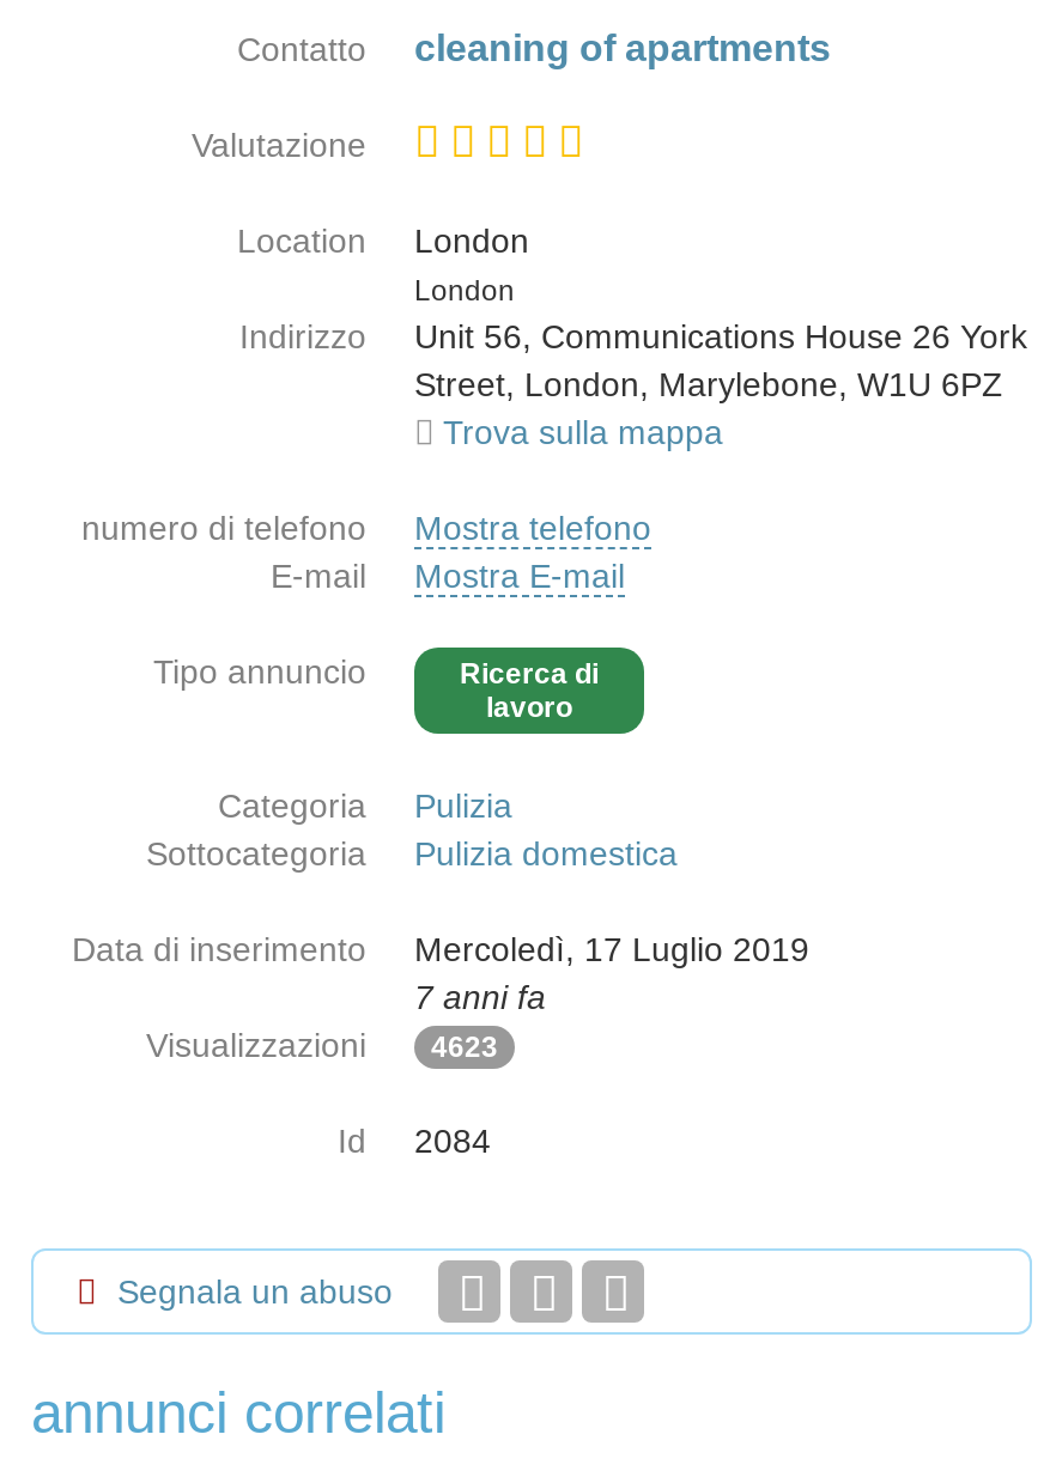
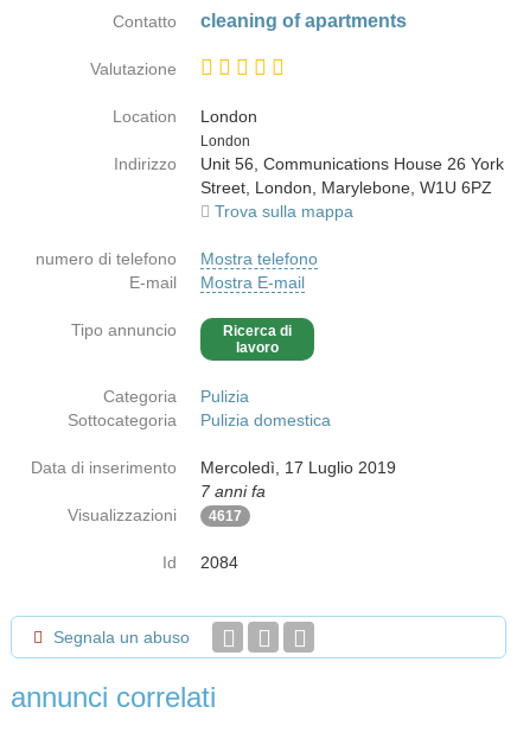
[146,1026,498,1064] Visualizzazioni 4623 -> [68,505,242,524] Visualizzazioni 4617

